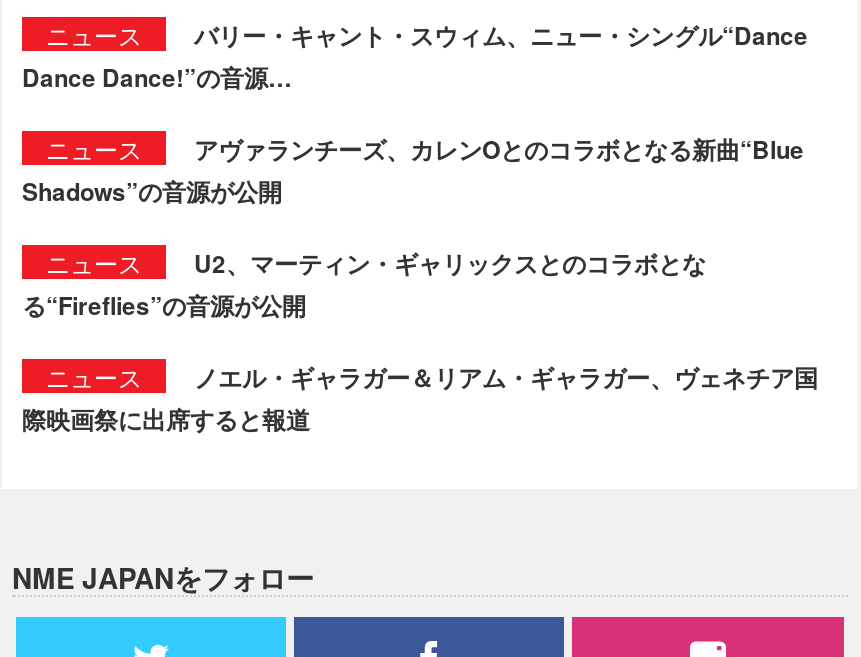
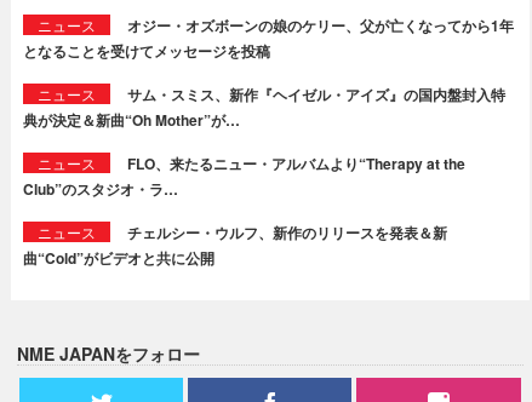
[22,17,808,95] バリー・キャント・スウィム、ニュー・シングル“Dance | Dance Dance!”の音源… -> [23,14,514,62] オジー・オズボーンの娘のケリー、父が亡くなってから1年 | となることを受けてメッセージを投稿
[22,131,804,209] アヴァランチーズ、カレンOとのコラボとなる新曲“Blue | Shadows”の音源が公開 -> [23,83,505,131] サム・スミス、新作『ヘイゼル・アイズ』の国内盤封入特 | 典が決定＆新曲“Oh Mother”が…
[22,245,706,323] U2、マーティン・ギャリックスとのコラボとな | る“Fireflies”の音源が公開 -> [23,152,465,200] FLO、来たるニュー・アルバムより“Therapy at the | Club”のスタジオ・ラ…
[22,359,818,437] ノエル・ギャラガー＆リアム・ギャラガー、ヴェネチア国 | 際映画祭に出席すると報道 -> [23,221,447,269] チェルシー・ウルフ、新作のリリースを発表＆新 | 曲“Cold”がビデオと共に公開

